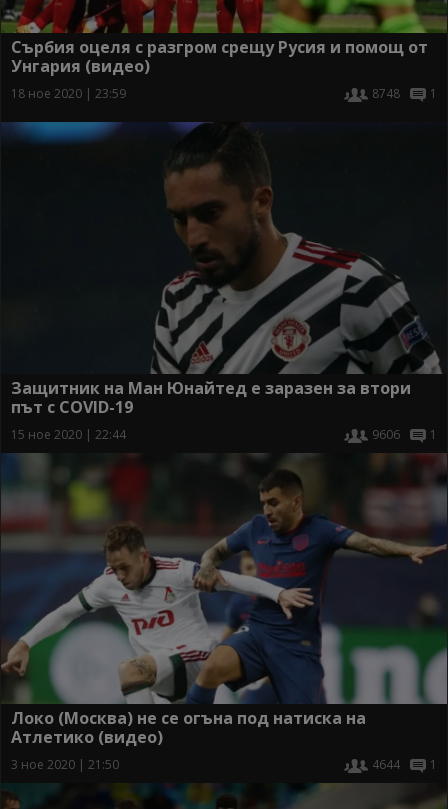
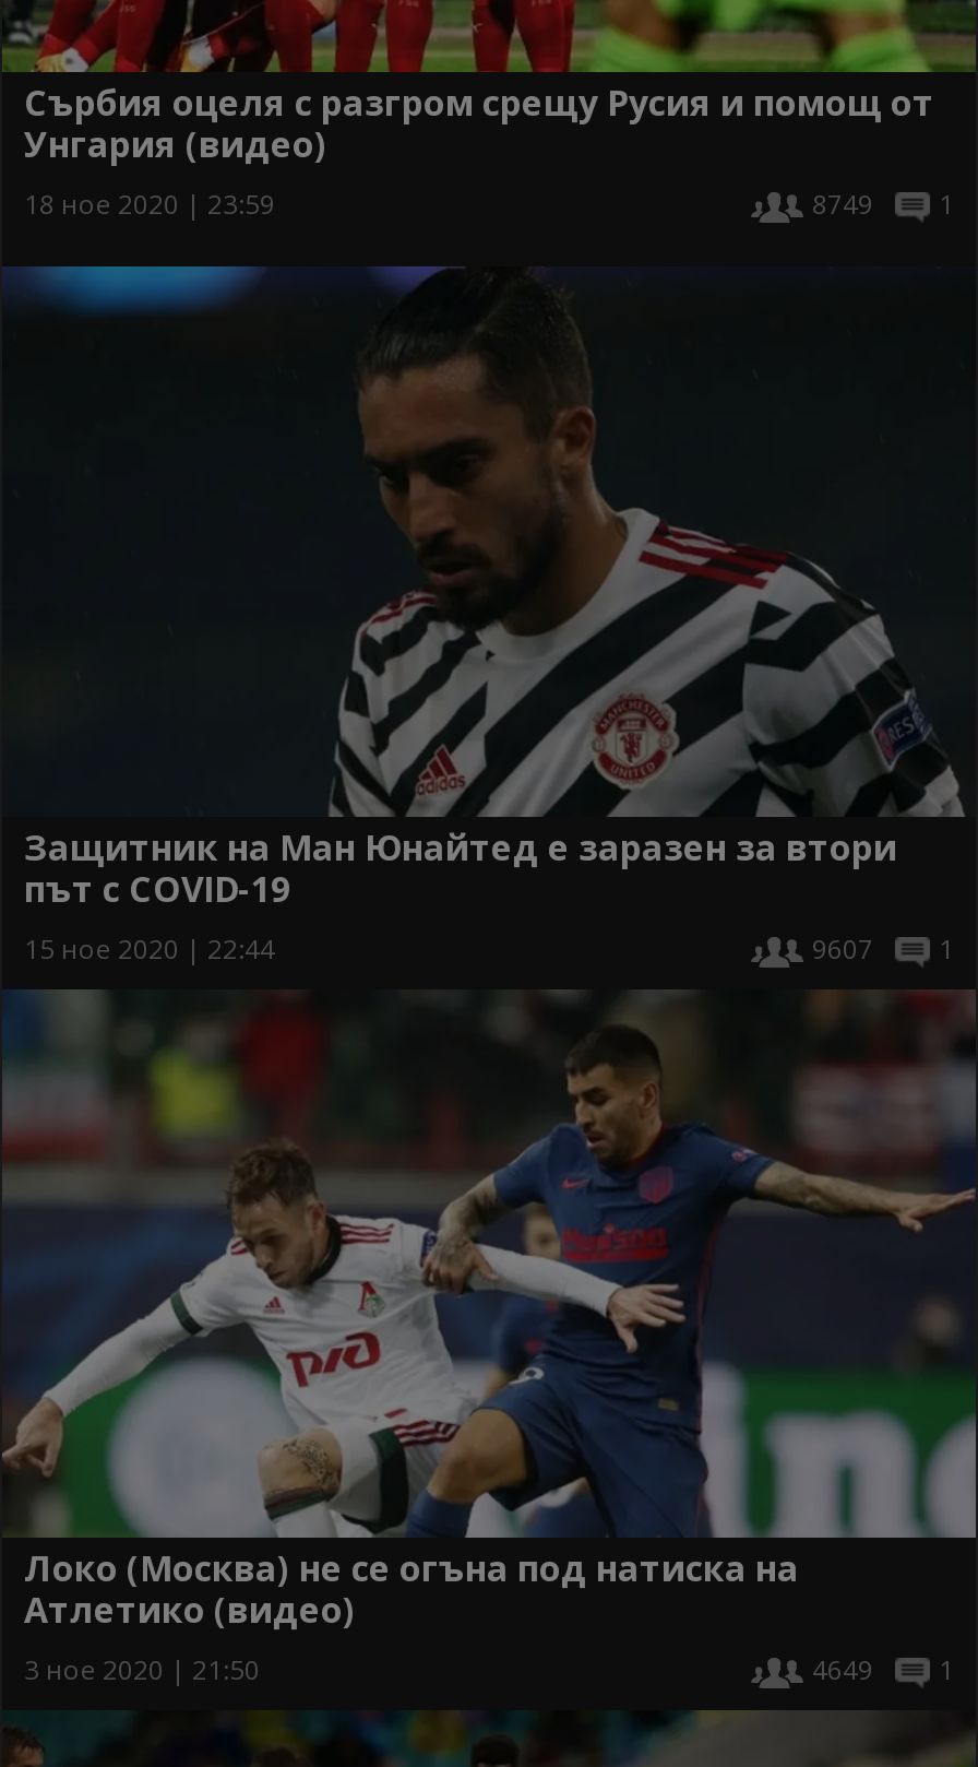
[372,85,437,102] 8748 1 -> [812,187,954,224] 8749 1
[372,426,437,443] 9606 1 -> [812,930,954,967] 9607 1
[372,756,437,773] 4644 1 -> [812,1651,954,1688] 4649 1

